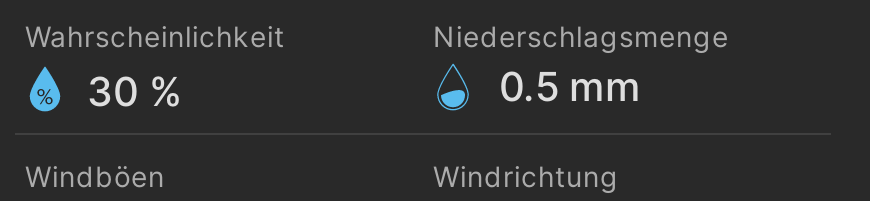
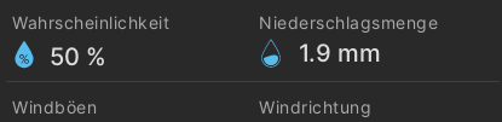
[87,67,183,115] 30 % -> [50,41,106,70] 50 %
[499,62,641,110] 0.5 mm -> [299,38,381,67] 1.9 mm

